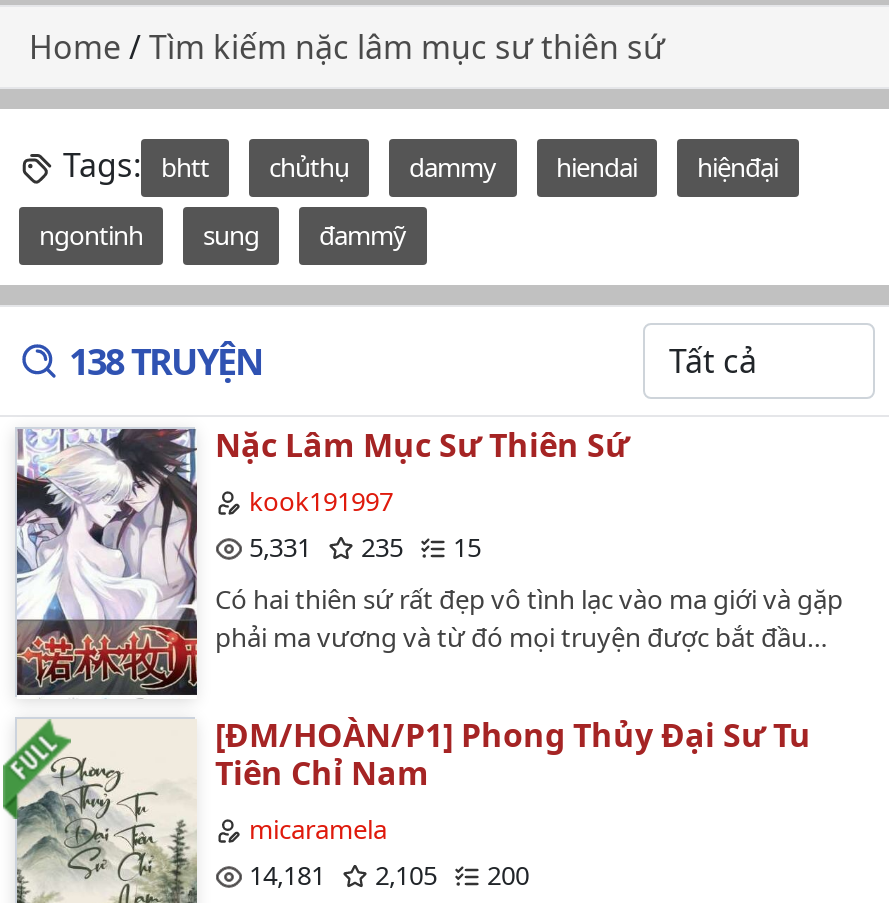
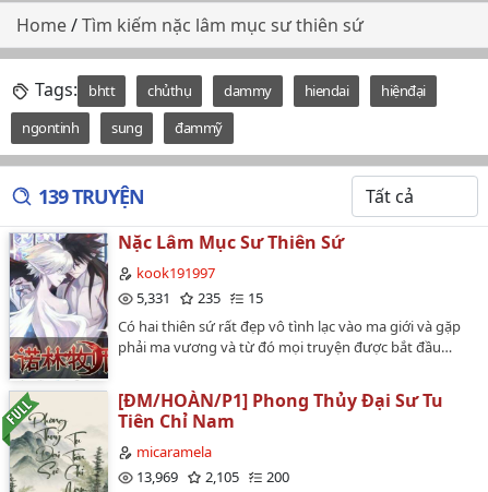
[69,337,263,385] 138 TRUYỆN -> [38,183,144,209] 139 TRUYỆN
[249,857,529,893] 14,181 2,105 200 -> [136,467,289,487] 13,969 2,105 200

